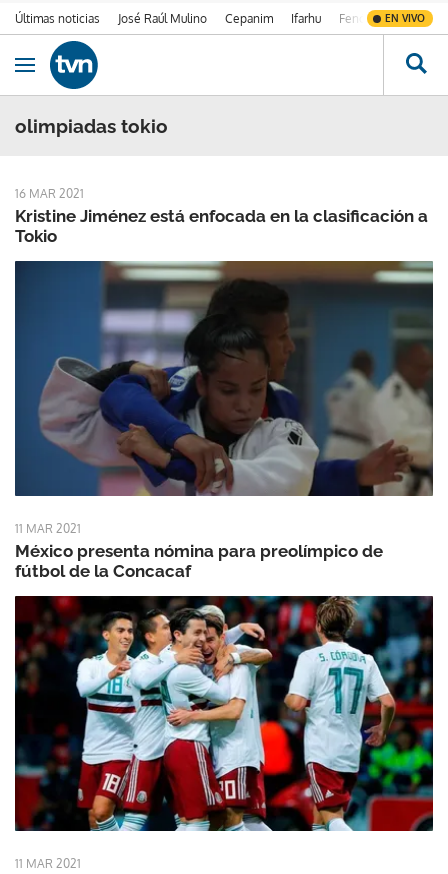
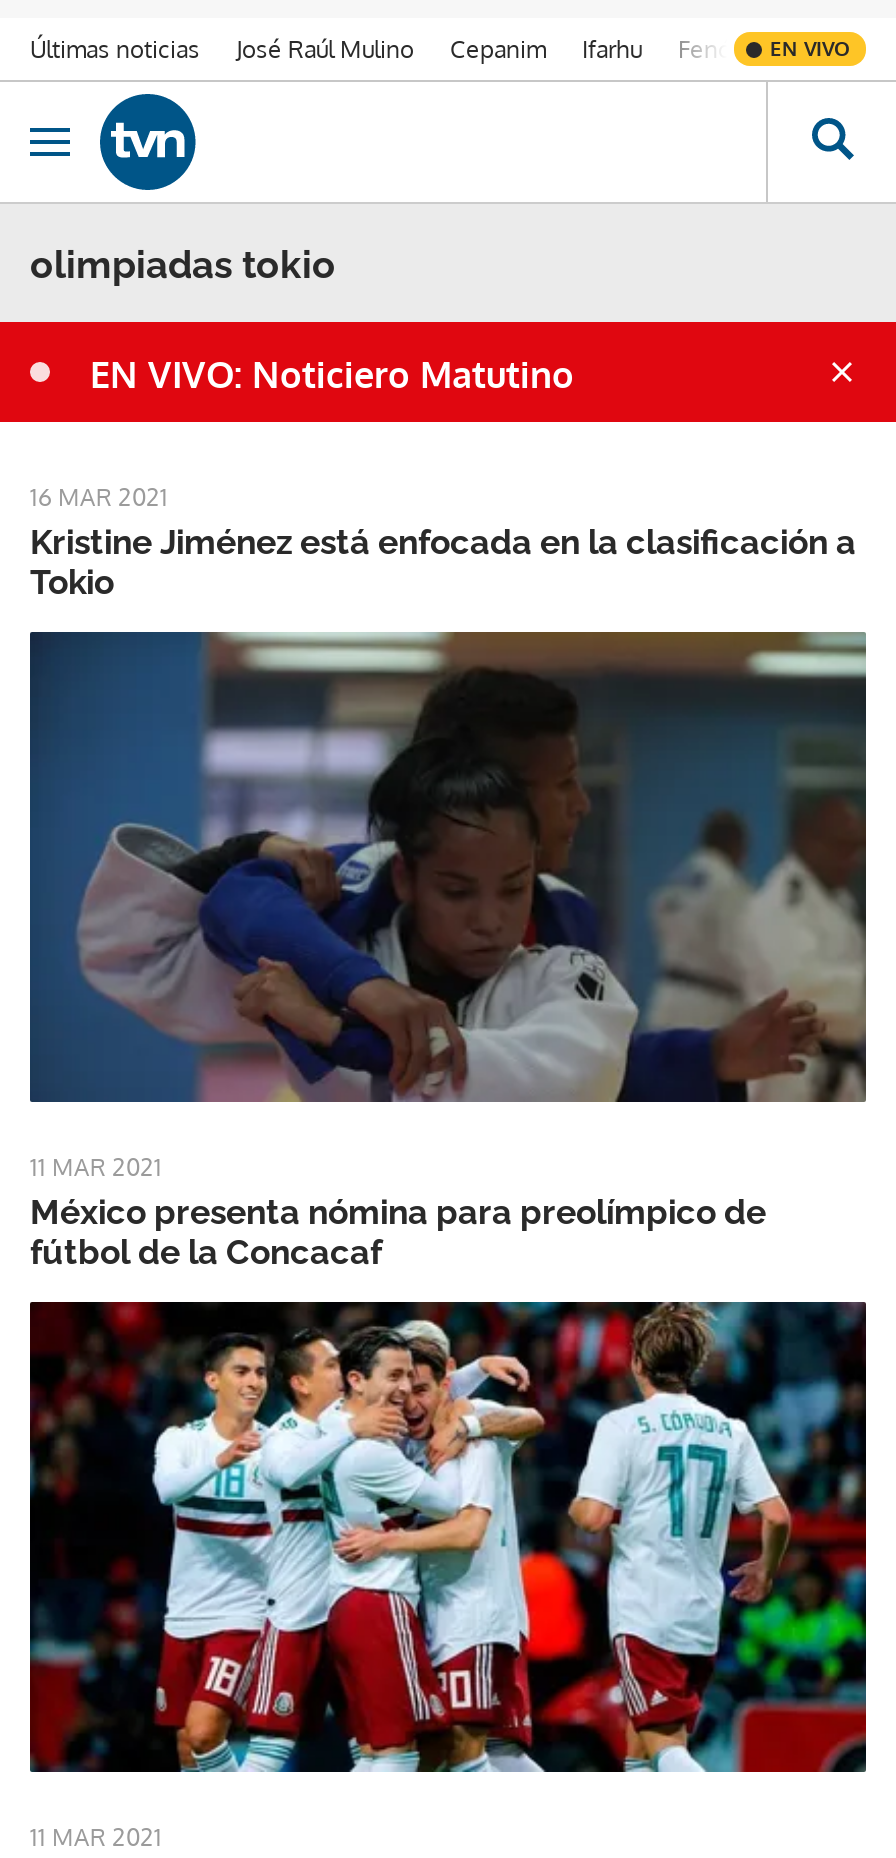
none -> [90,352,574,396] EN VIVO: Noticiero Matutino

